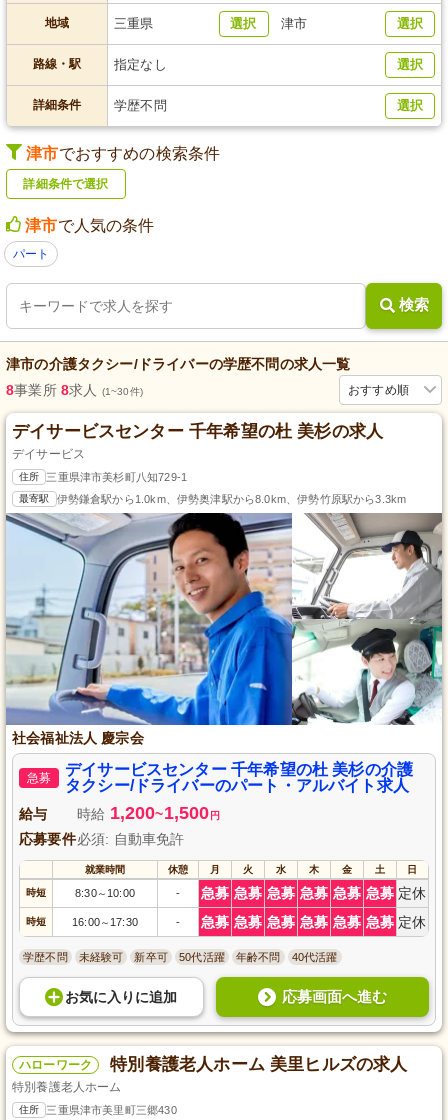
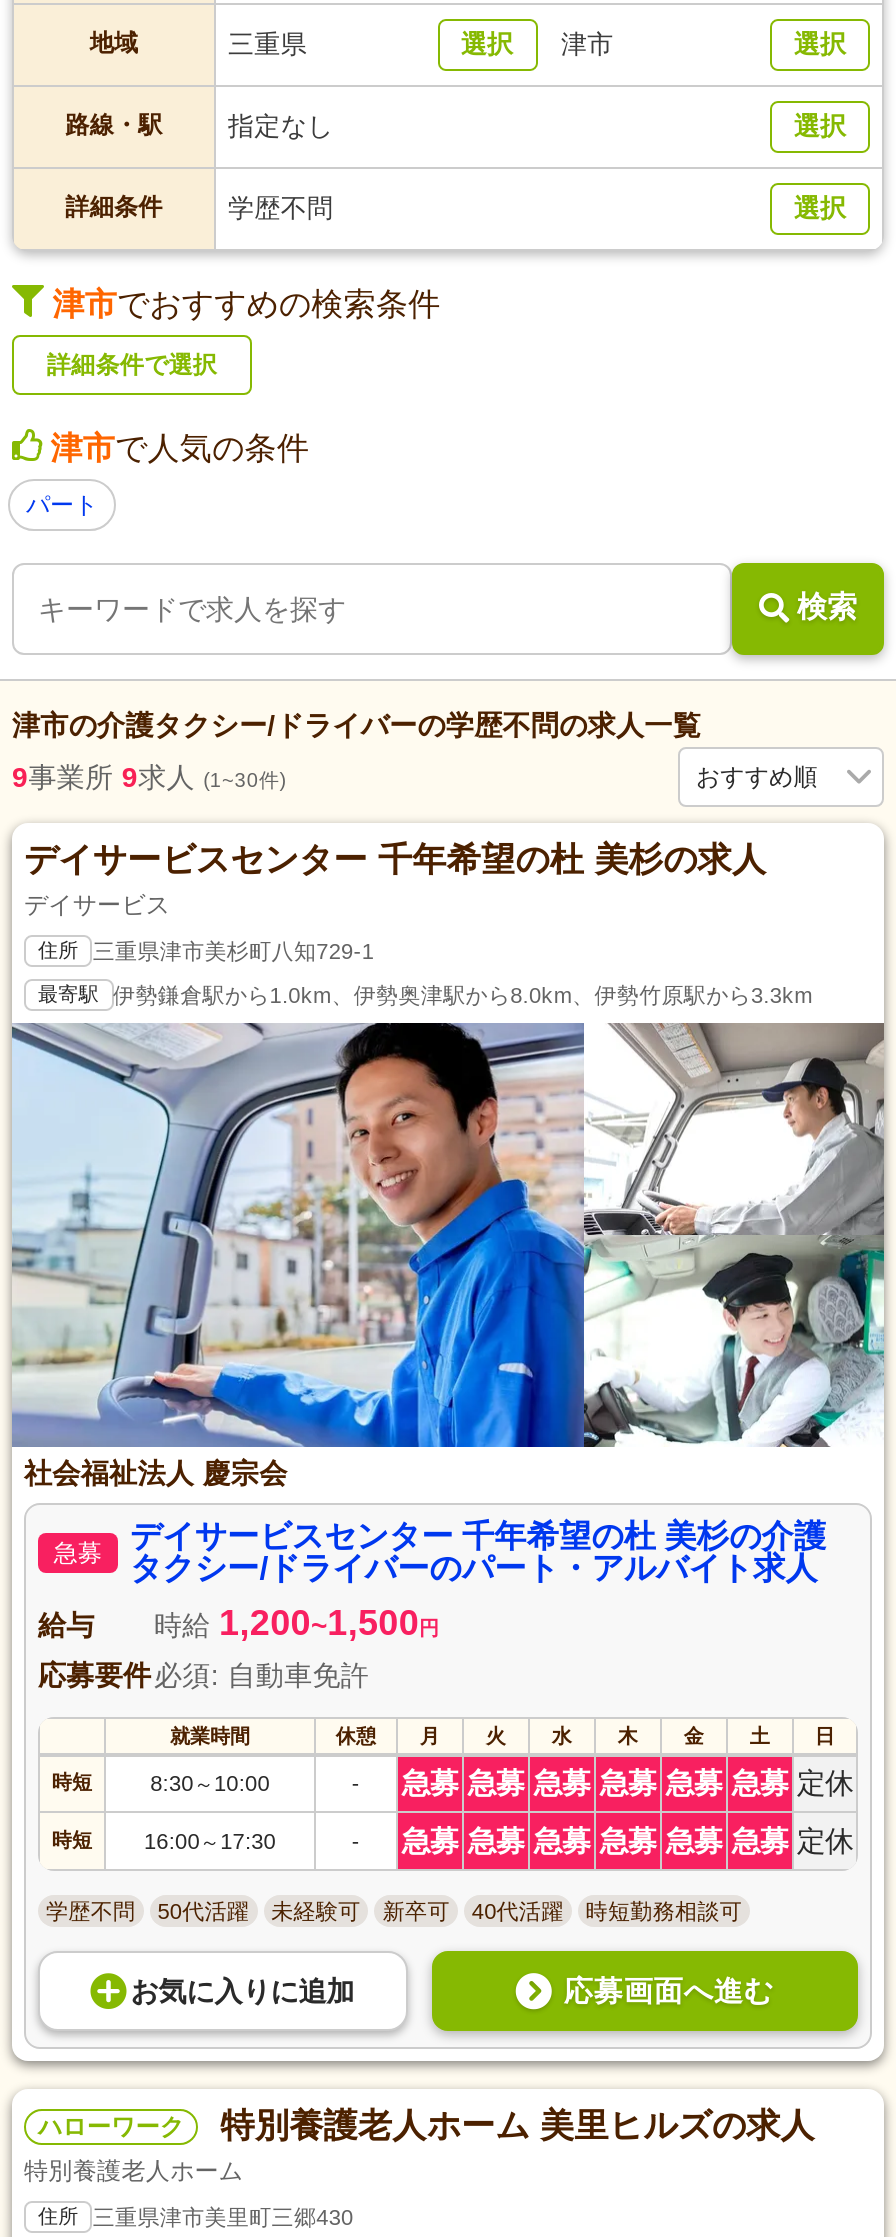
[6,382,143,398] 8事業所 8求人(1~30件) -> [12,761,286,793] 9事業所 9求人(1~30件)
[179,951,281,963] 50代活躍 | 年齢不問 -> none
none -> [157,1899,249,1923] 50代活躍
none -> [586,1899,742,1923] 時短勤務相談可

